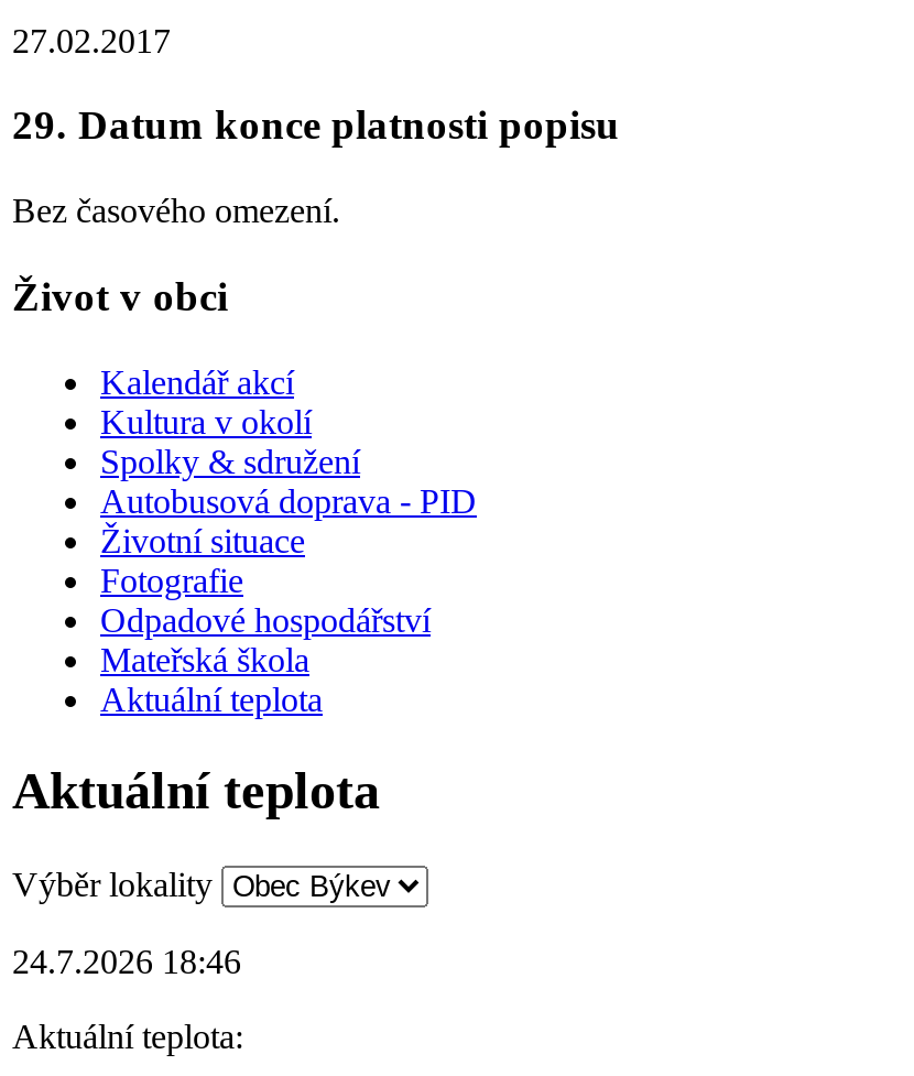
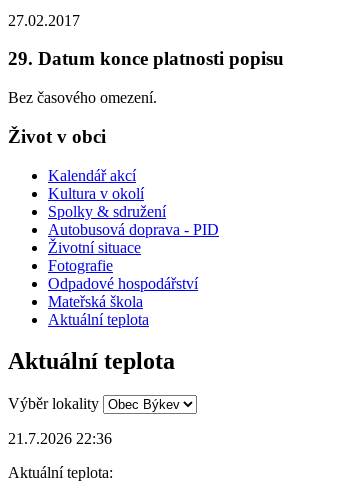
[12,943,241,981] 24.7.2026 18:46 -> [8,430,112,447] 21.7.2026 22:36

